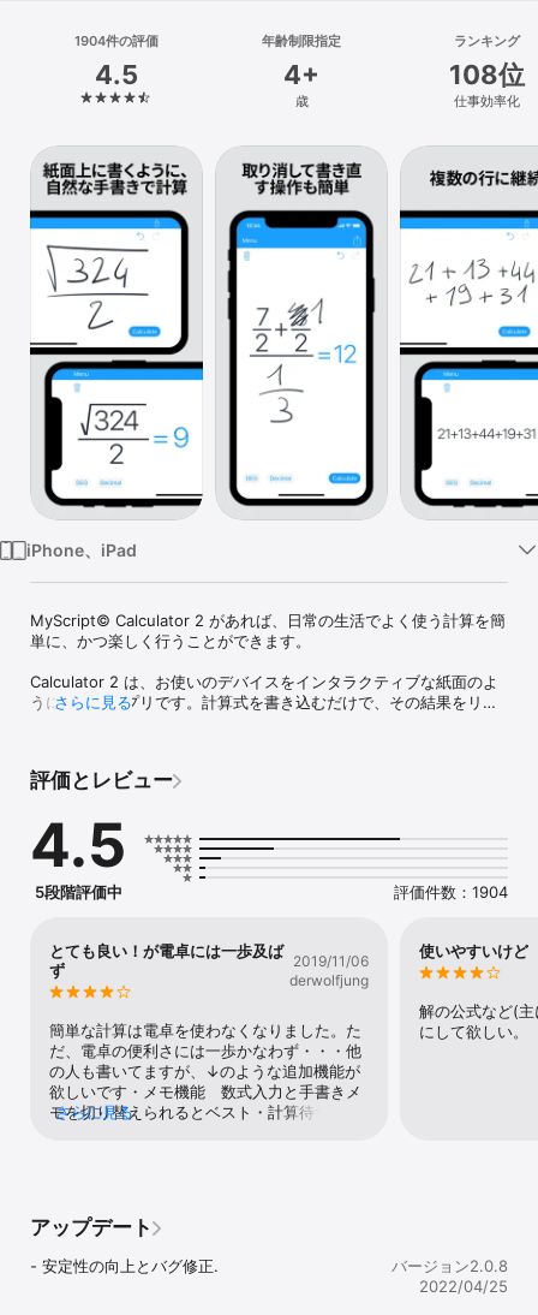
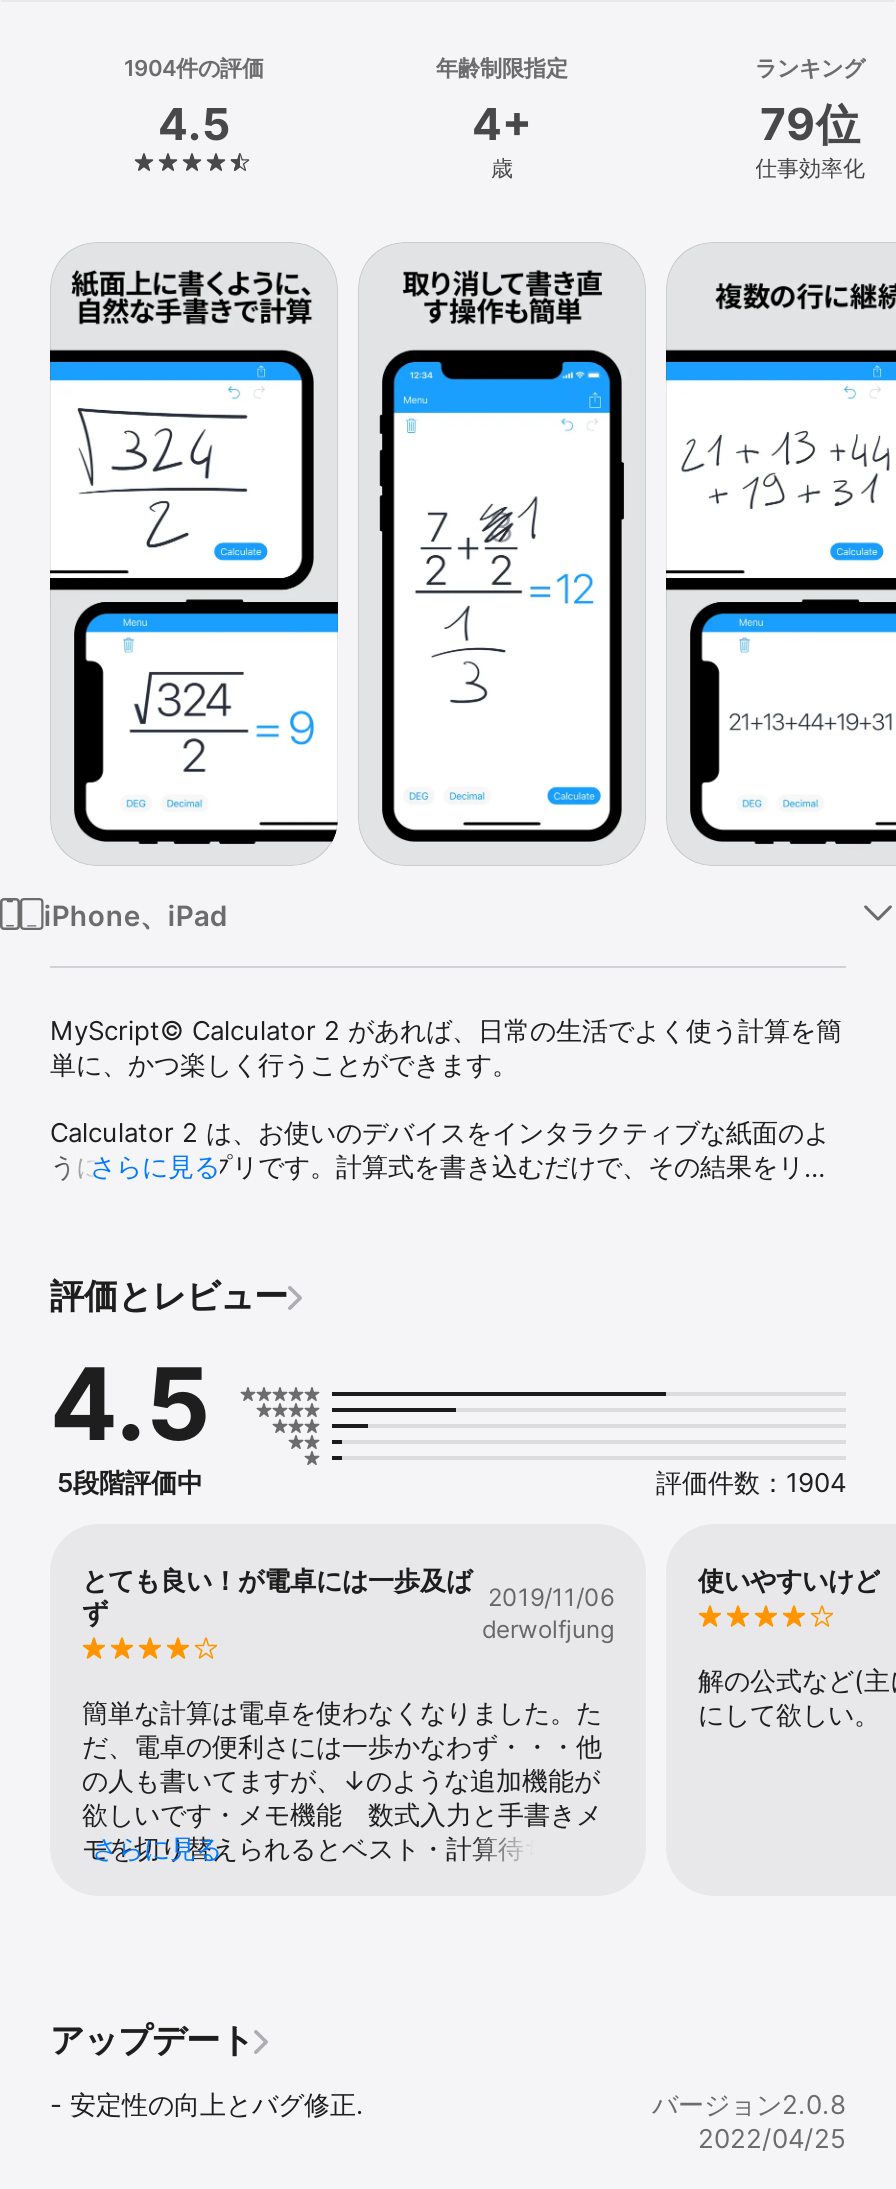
[449,59,524,90] 108位 -> [760,98,860,150] 79位

